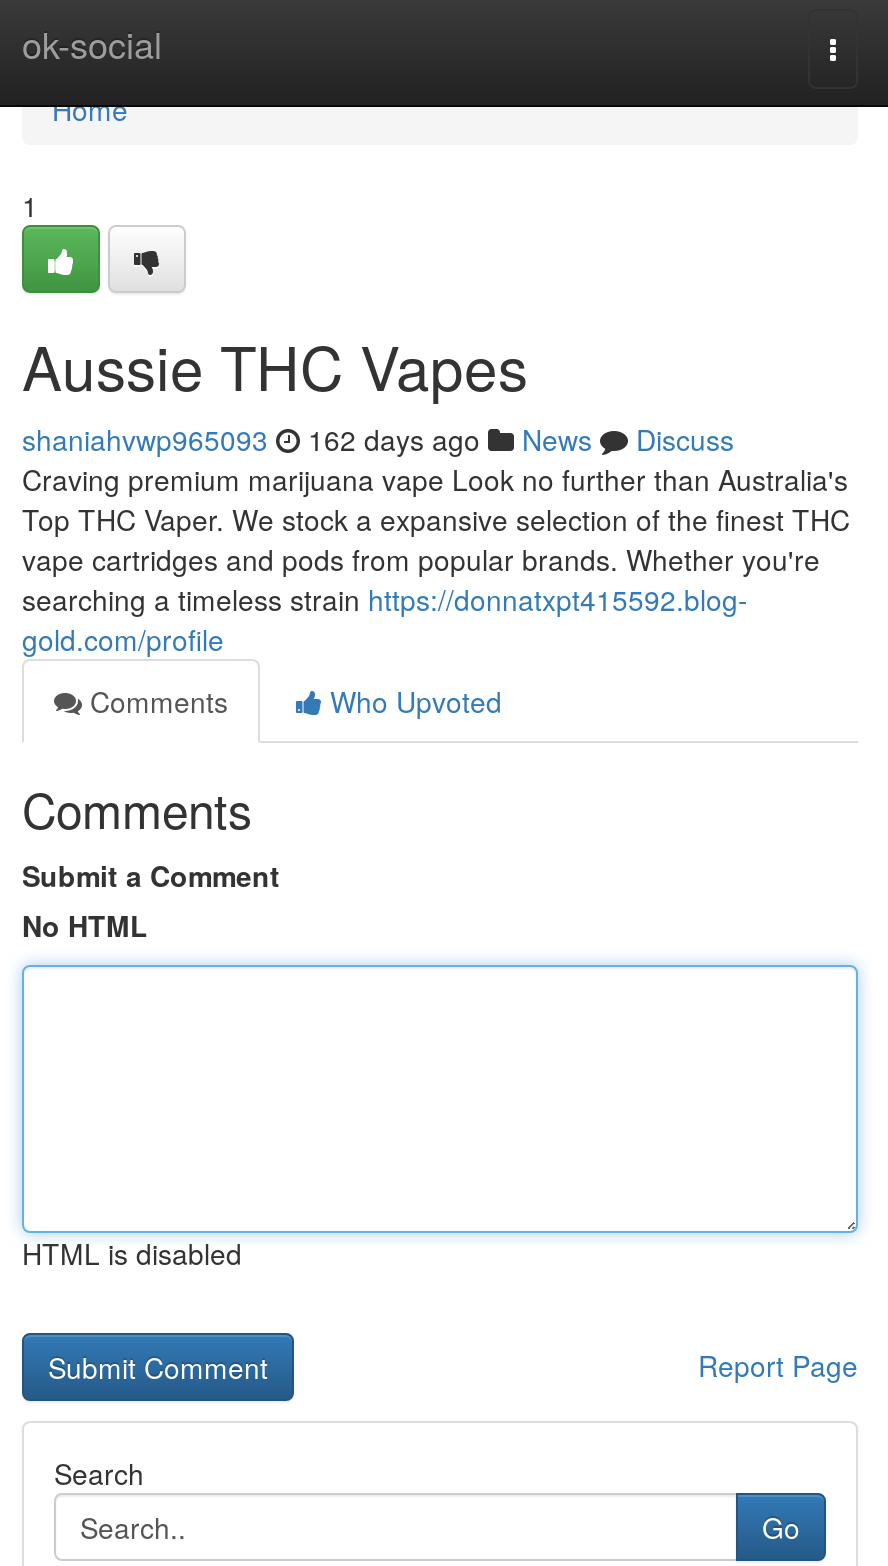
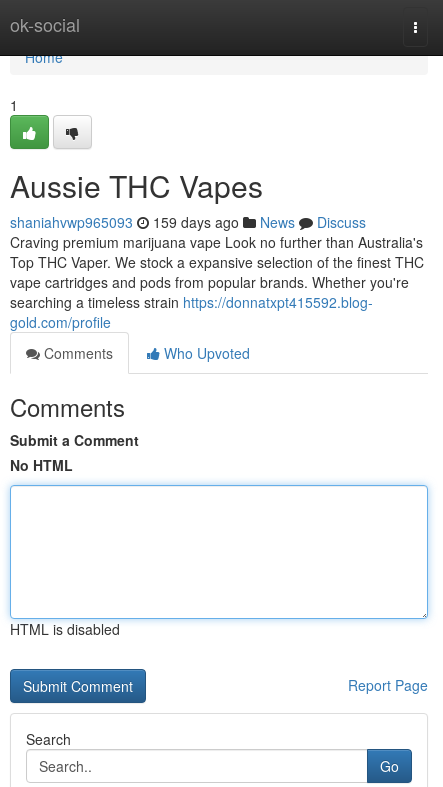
[22,419,734,459] shaniahvwp965093 162 days ago News Discuss -> [10,212,366,232] shaniahvwp965093 159 days ago News Discuss

